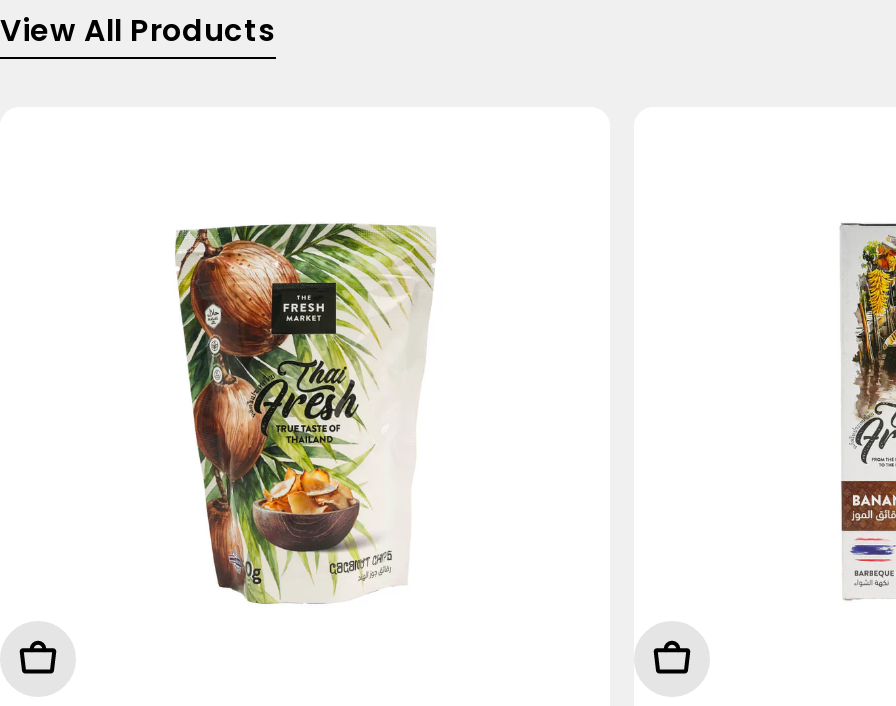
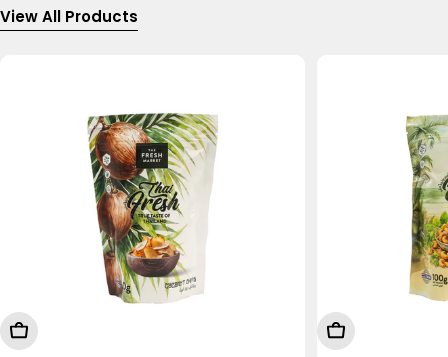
[812,221,890,601] [image] -> [405,113,445,301] [image]

